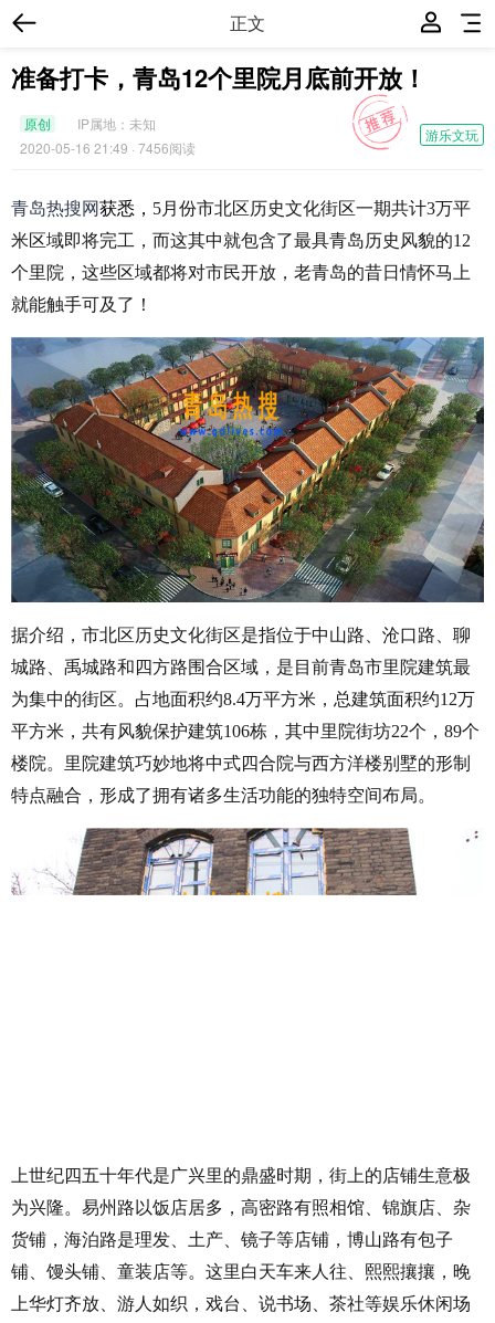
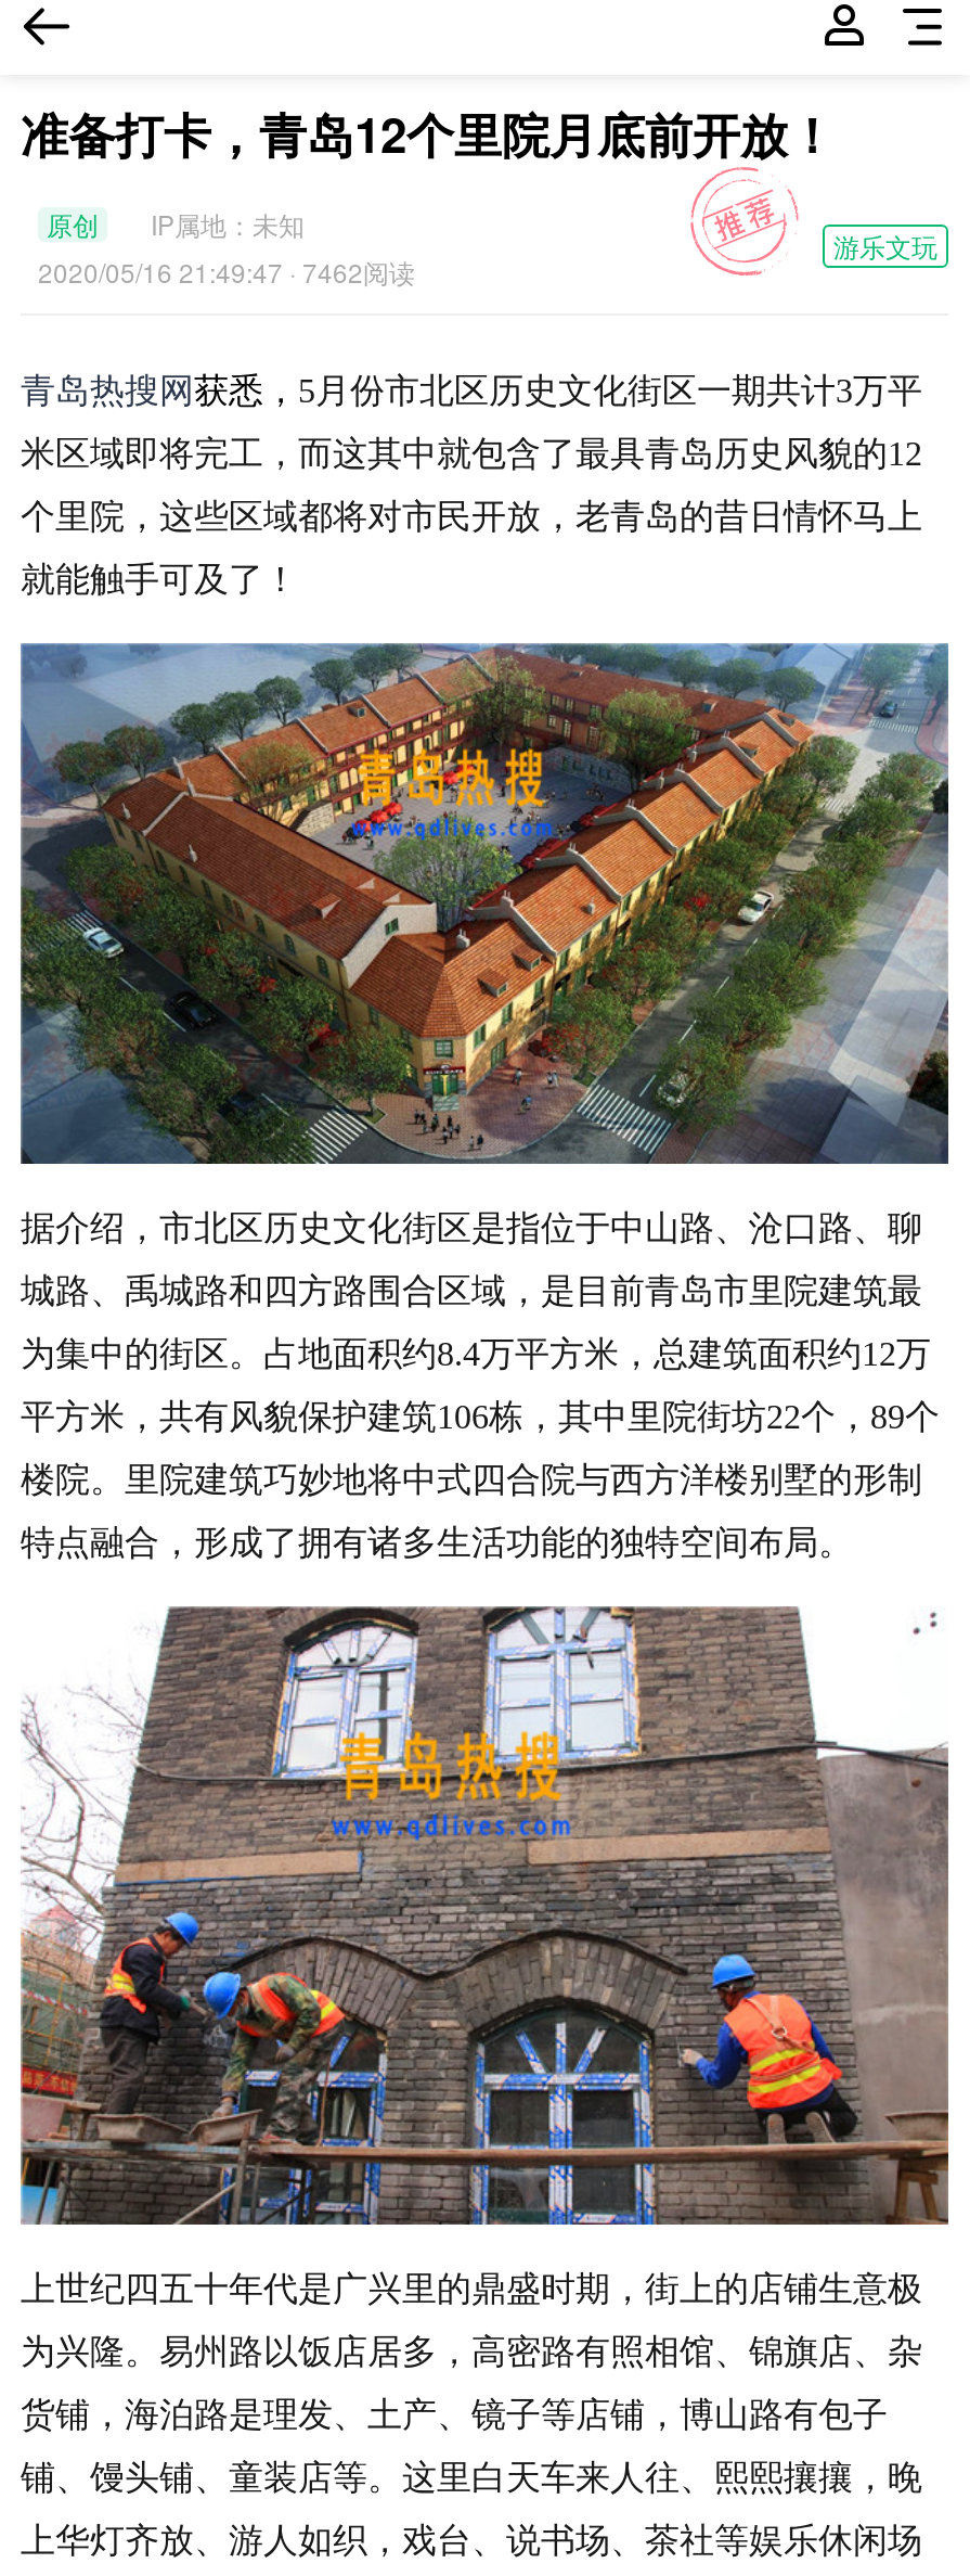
[230,10,265,35] 正文 -> none
[20,138,196,157] 2020-05-16 21:49 · 7456阅读 -> [38,253,415,290] 2020/05/16 21:49:47 · 7462阅读
none -> [18,1736,950,2227] [image]

